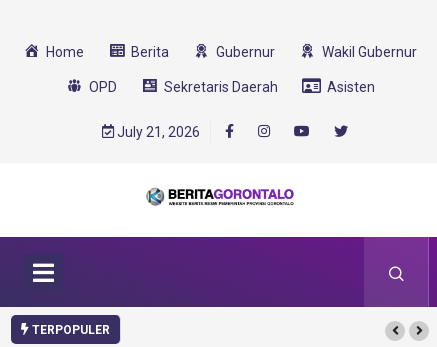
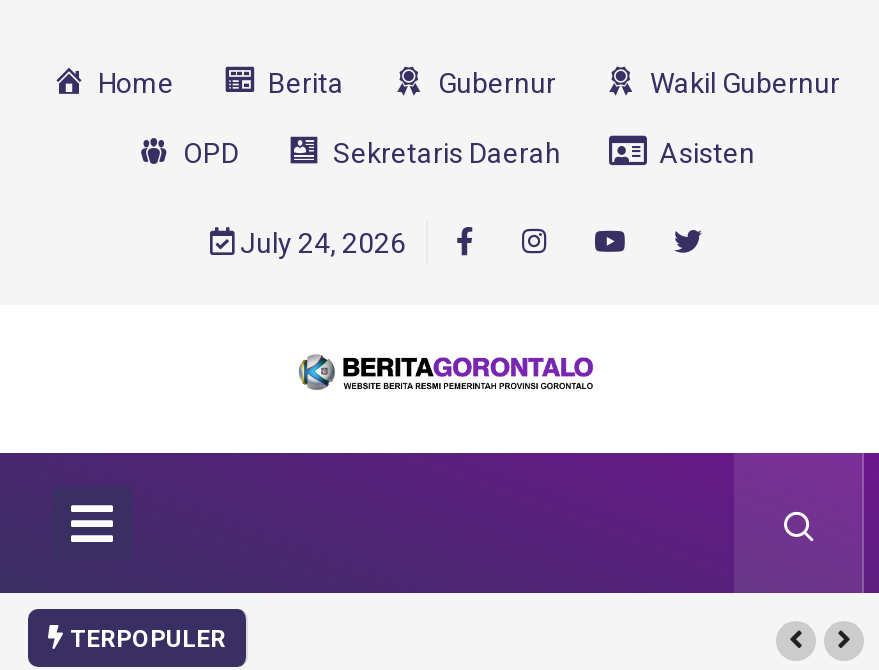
[114,124,200,140] July 21, 2026 -> [234,227,406,259] July 24, 2026

